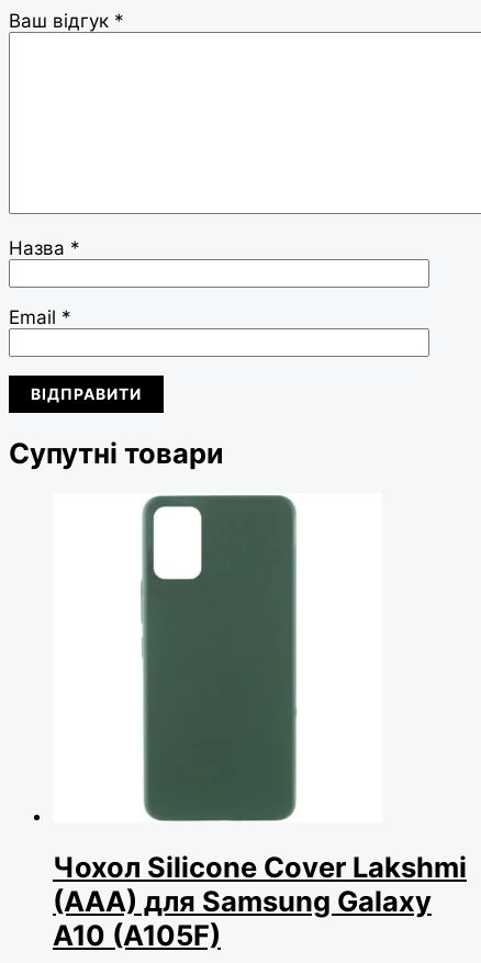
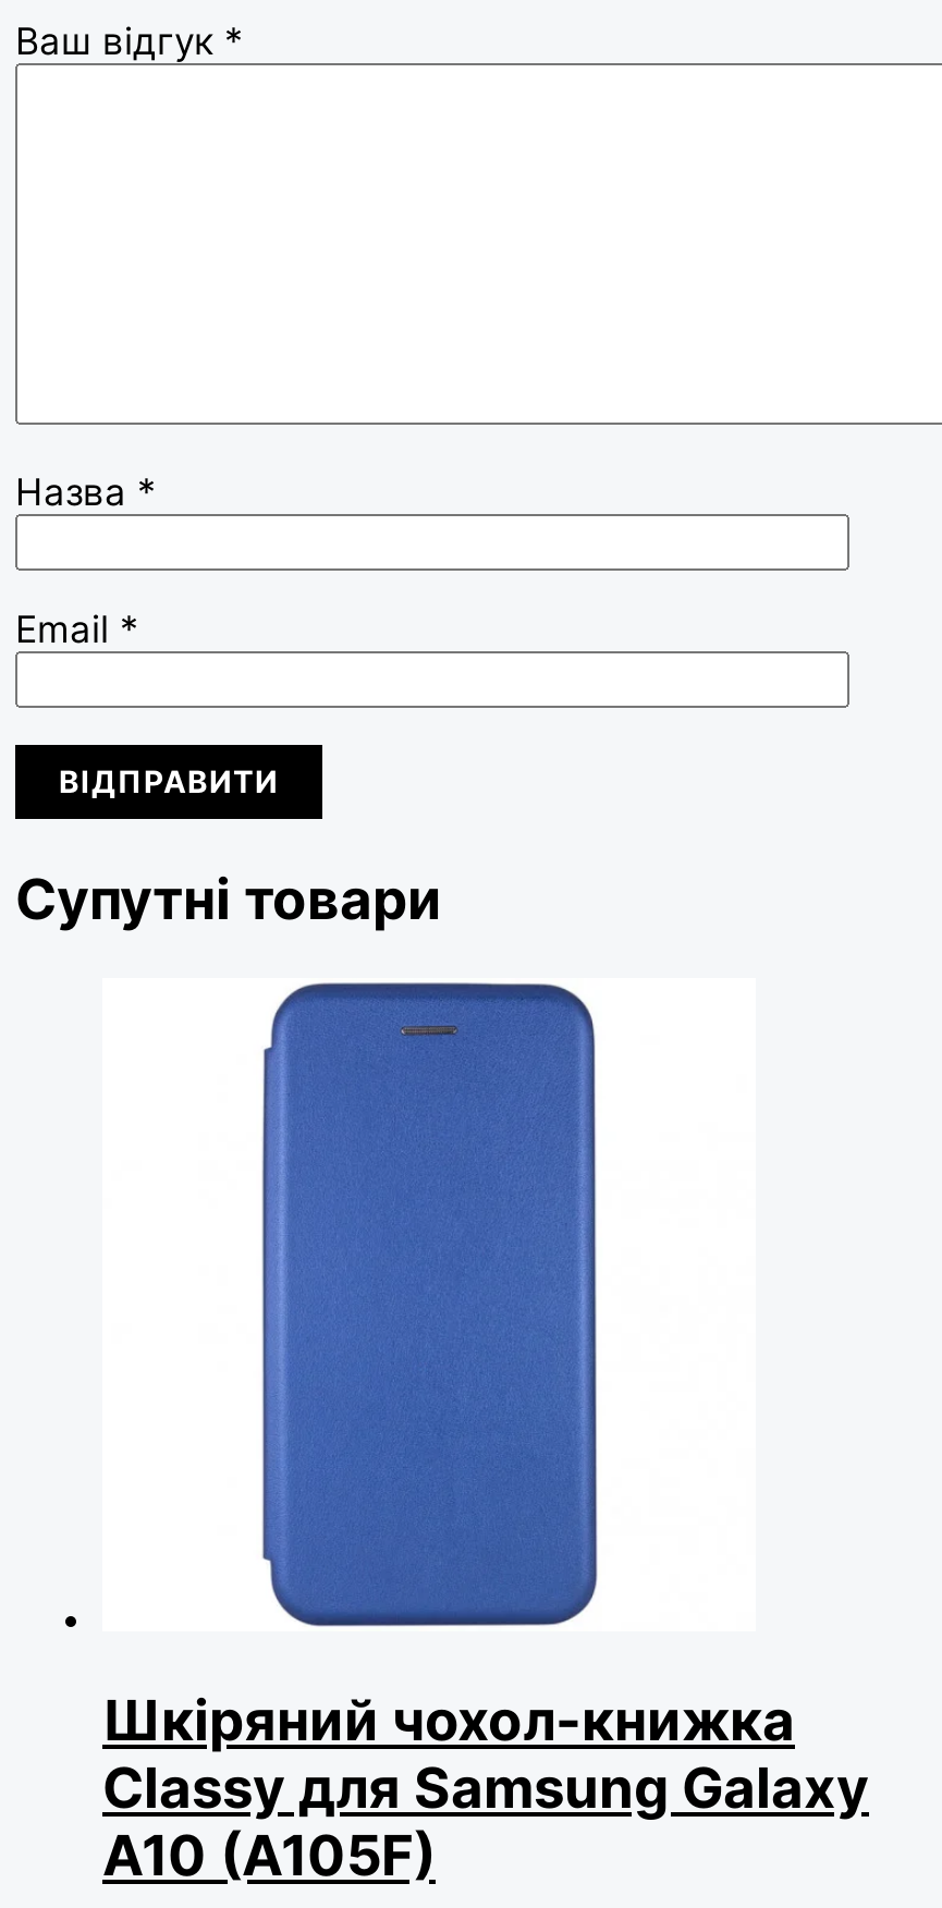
[53,495,467,918] [image] | Чохол Silicone Cover Lakshmi | (AAA) для Samsung Galaxy -> [102,982,869,1822] [image] | Шкіряний чохол-книжка | Classy для Samsung Galaxy

